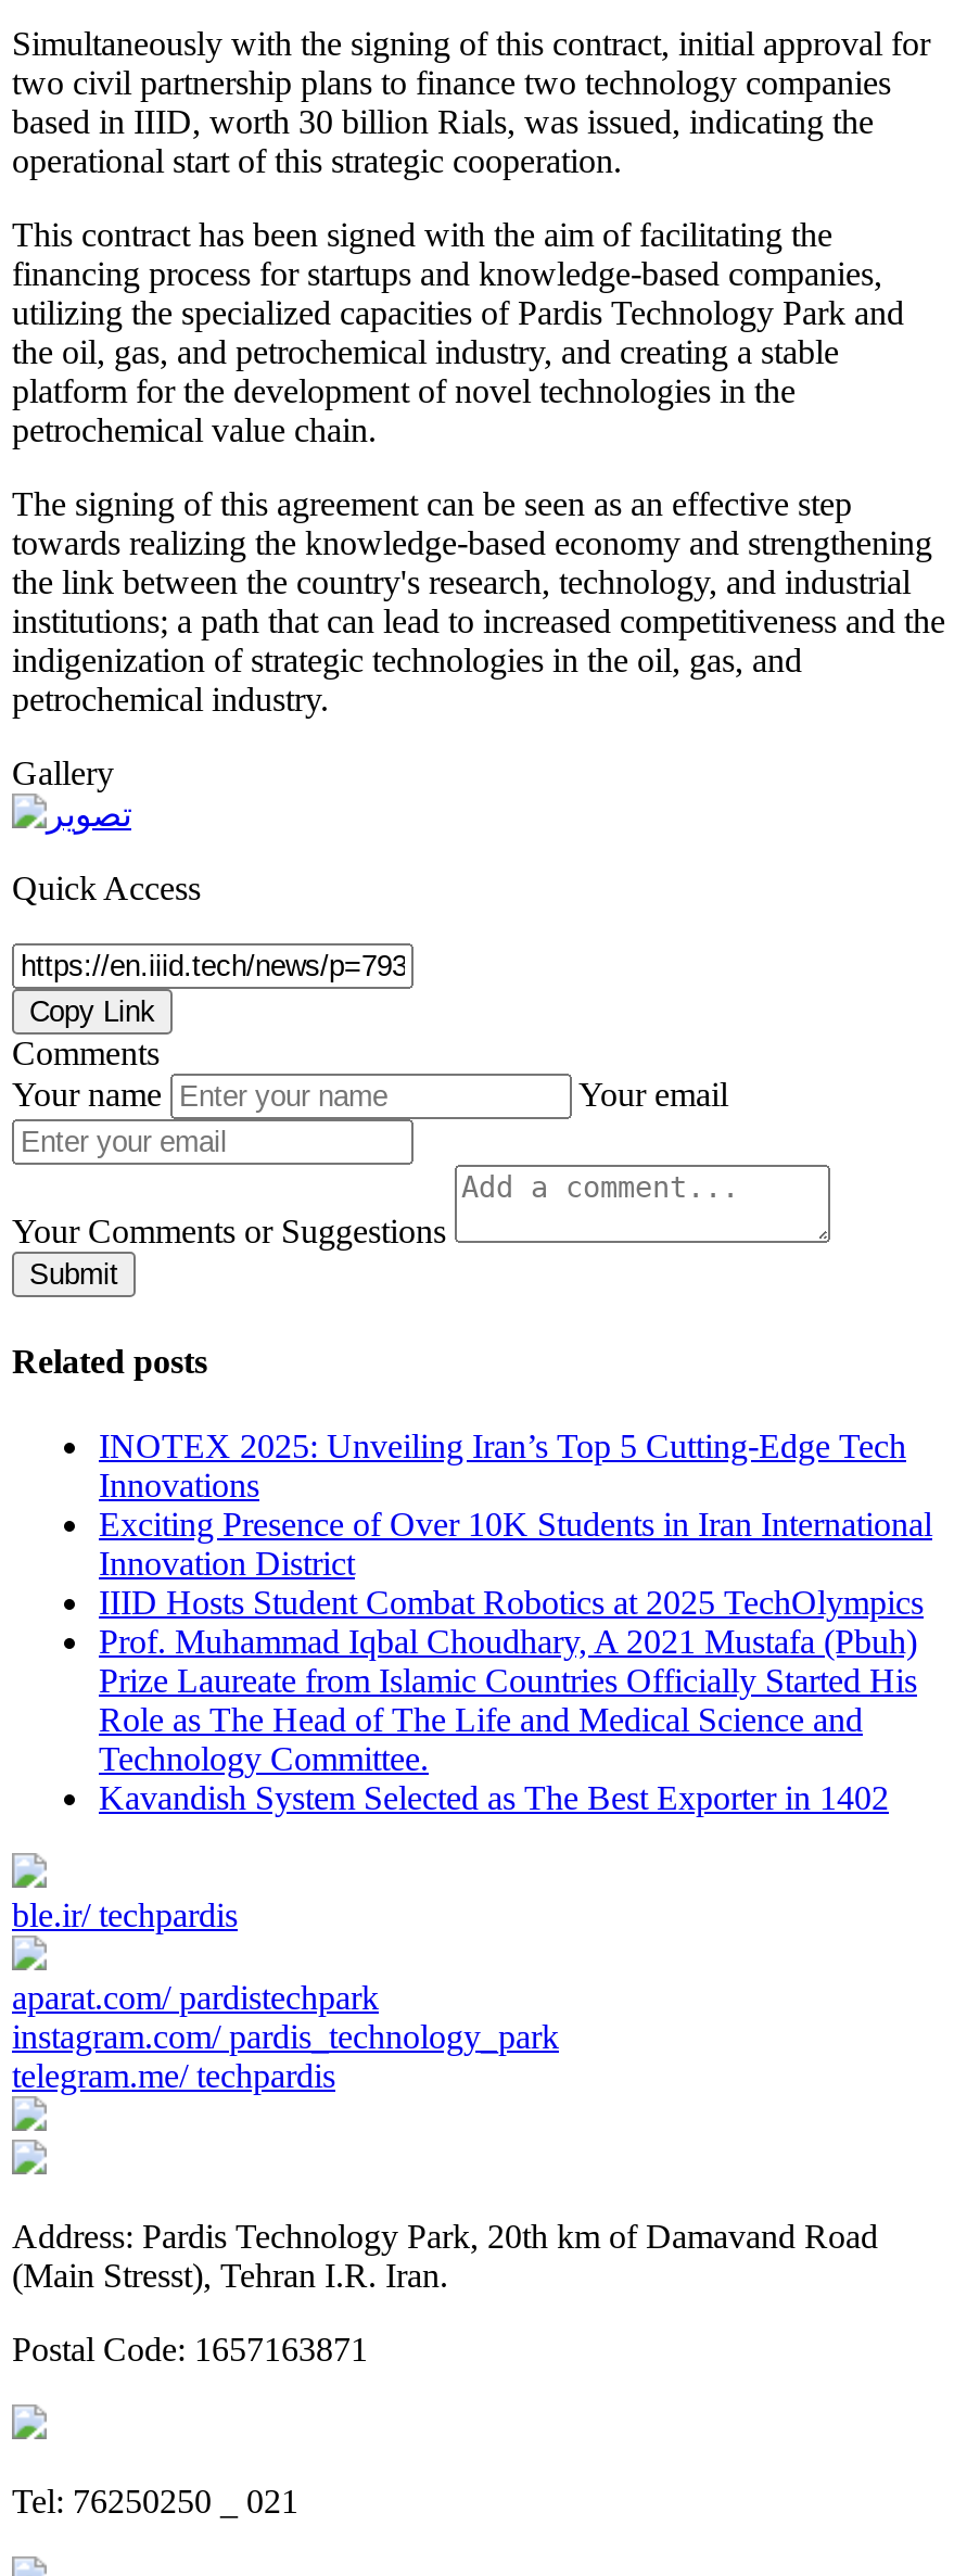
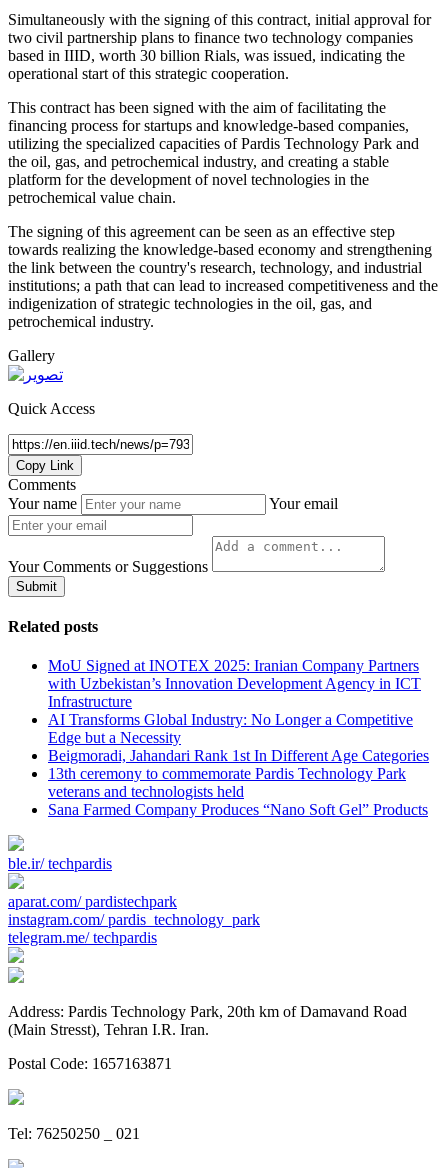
[99,1428,932,1817] INOTEX 2025: Unveiling Iran’s Top 5 Cutting-Edge Tech | Innovations | Exciting Presence of Over 10K Students in Iran International | Innovation District | IIID Hosts Student Combat Robotics at 2025 TechOlympics | Prof. Muhammad Iqbal Choudhary, A 2021 Mustafa (Pbuh) | Prize Laureate from Islamic Countries Officially Started His | Role as The Head of The Life and Medical Science and | Technology Committee. | Kavandish System Selected as The Best Exporter in 1402 -> [48,657,429,818] MoU Signed at INOTEX 2025: Iranian Company Partners | with Uzbekistan’s Innovation Development Agency in ICT | Infrastructure | AI Transforms Global Industry: No Longer a Competitive | Edge but a Necessity | Beigmoradi, Jahandari Rank 1st In Different Age Categories | 13th ceremony to commemorate Pardis Technology Park | veterans and technologists held | Sana Farmed Company Produces “Nano Soft Gel” Products

